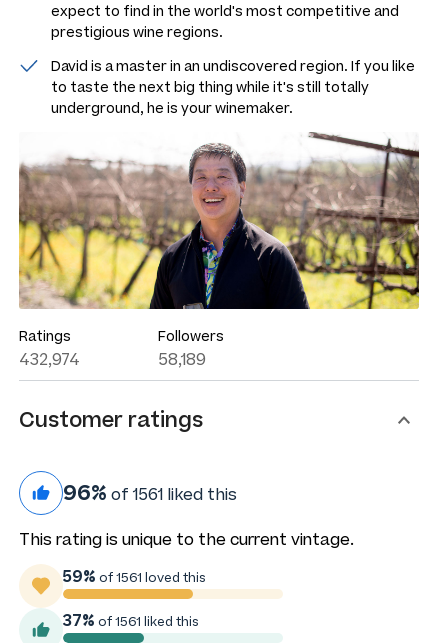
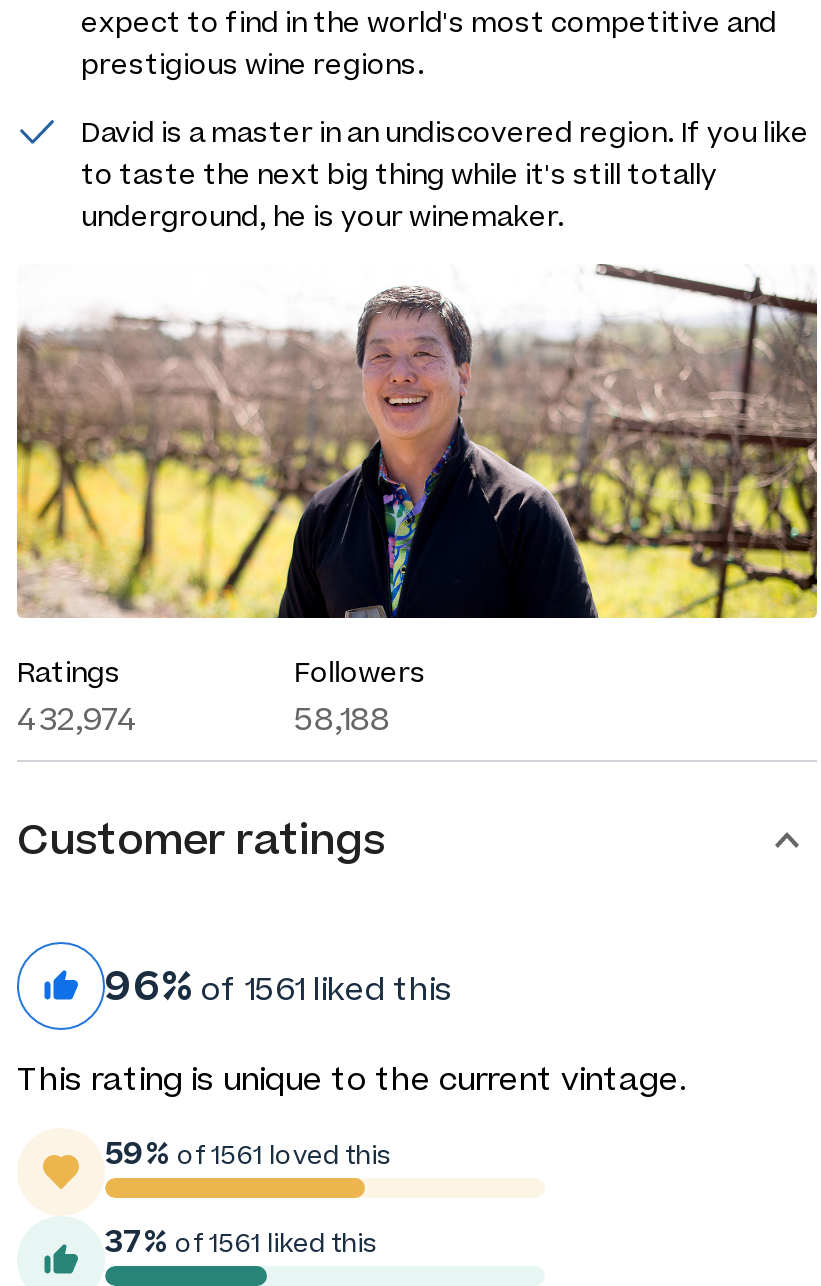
[158,350,206,369] 58,189 -> [294,700,390,738] 58,188

